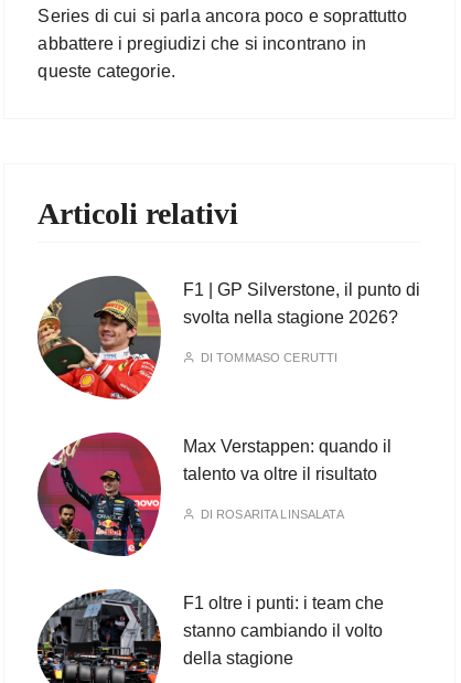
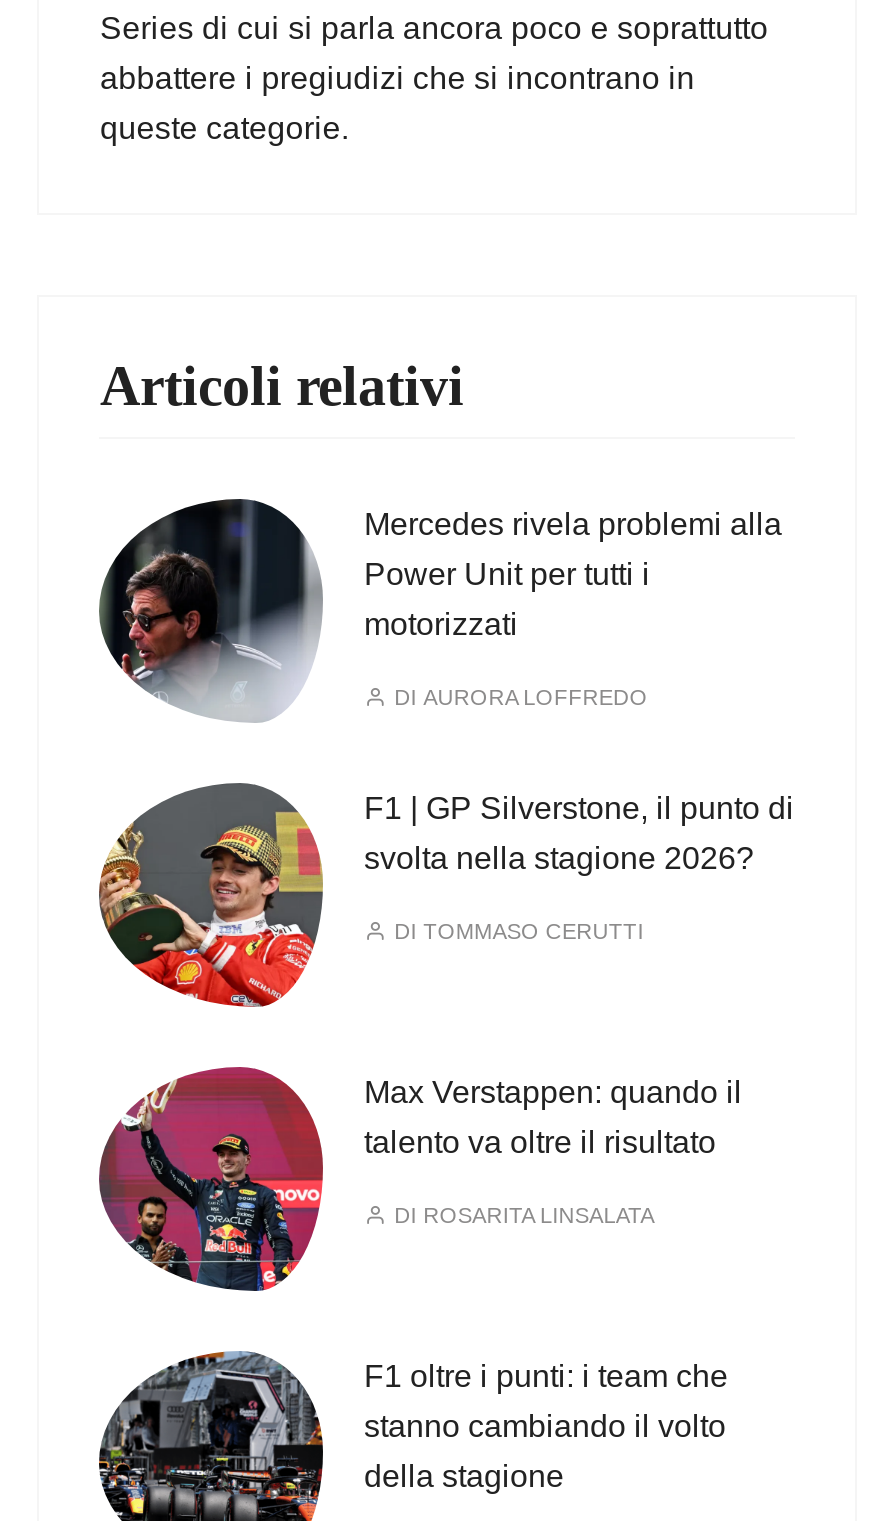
none -> [101,501,782,721] [image] | Mercedes rivela problemi alla | Power Unit per tutti i | motorizzati | DI AURORA LOFFREDO

